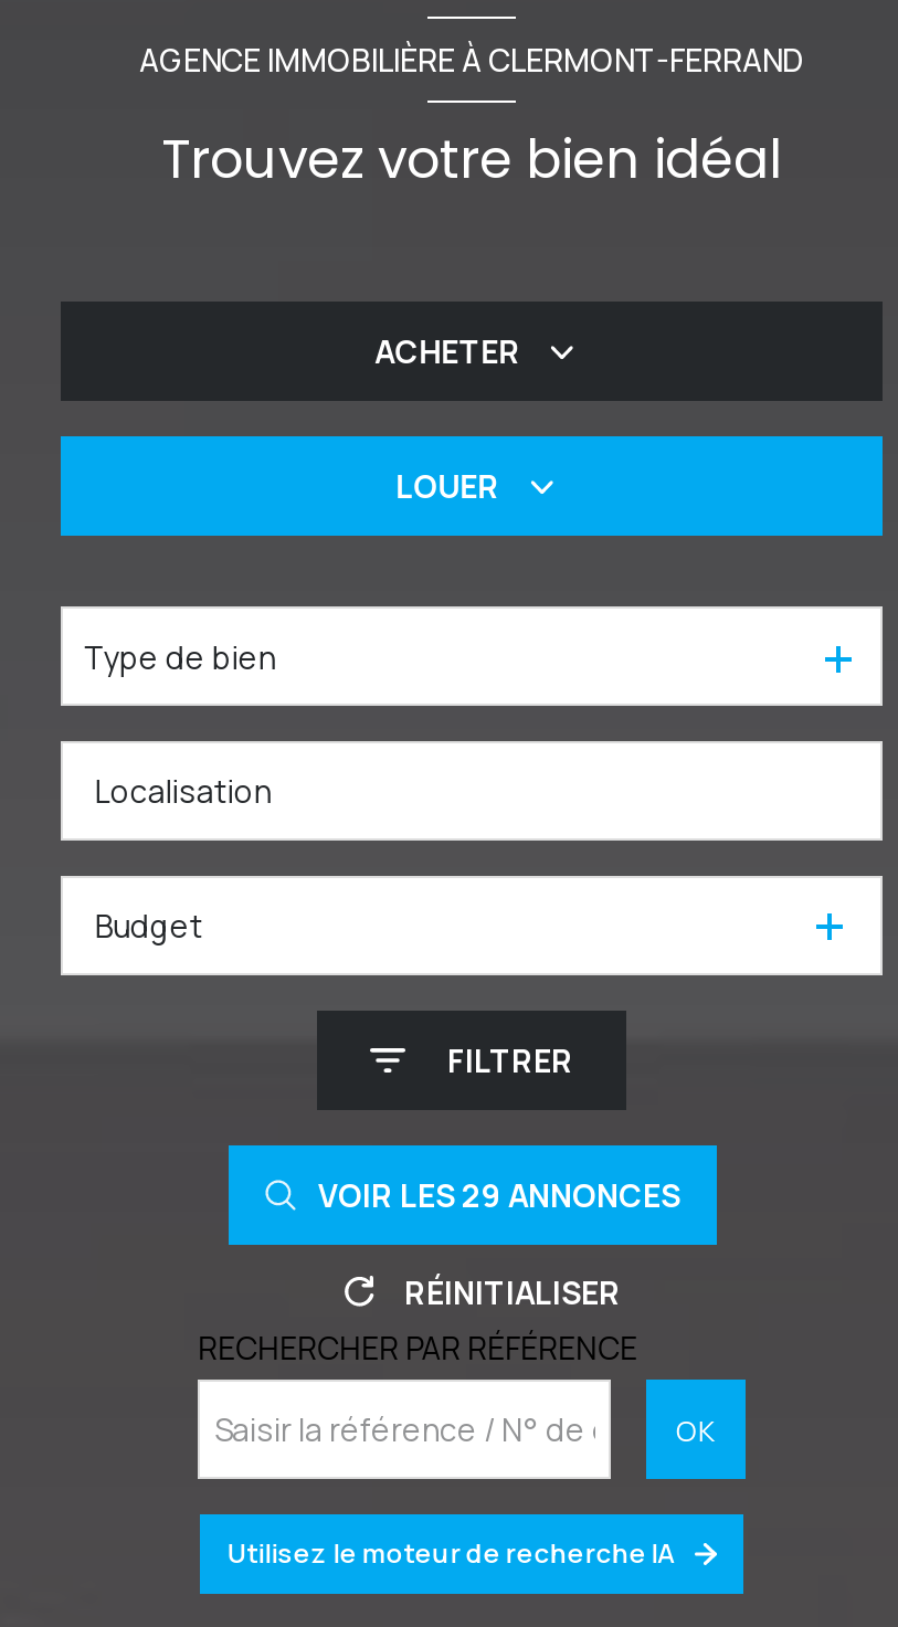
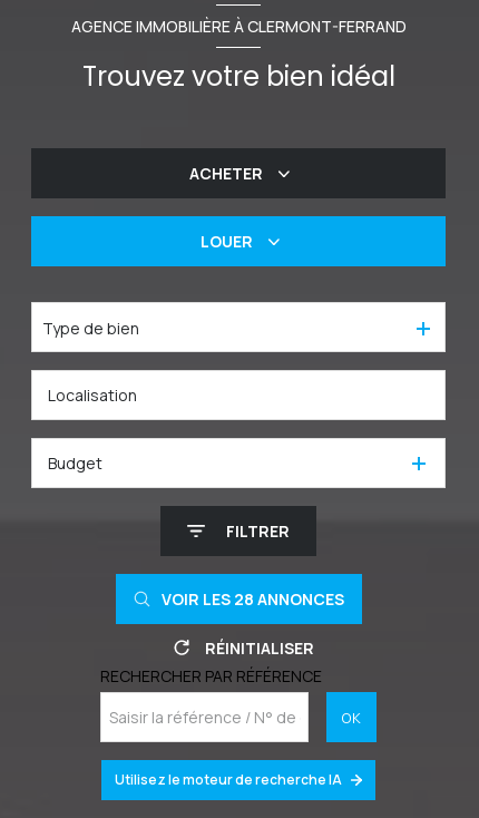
[318,1174,680,1216] VOIR LES 29 ANNONCES -> [161,588,344,610] VOIR LES 28 ANNONCES

